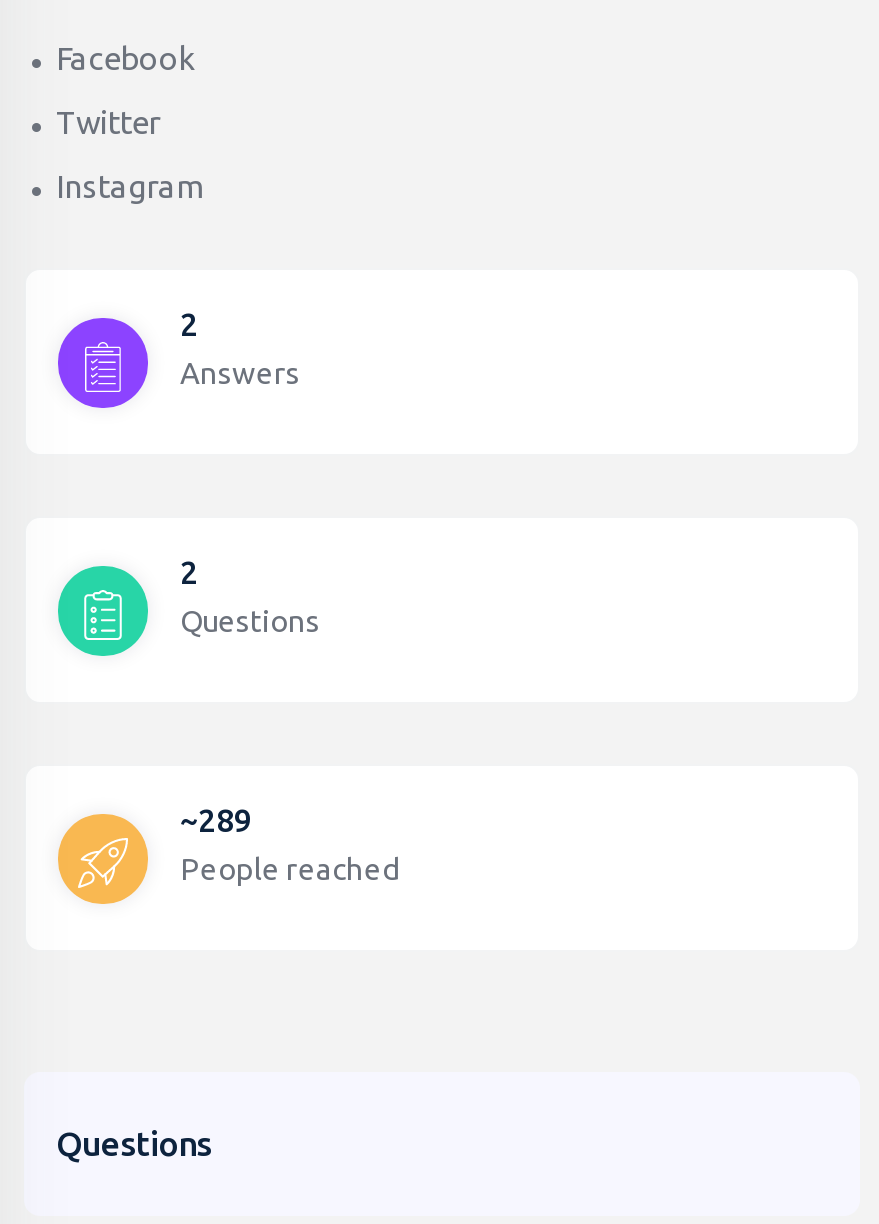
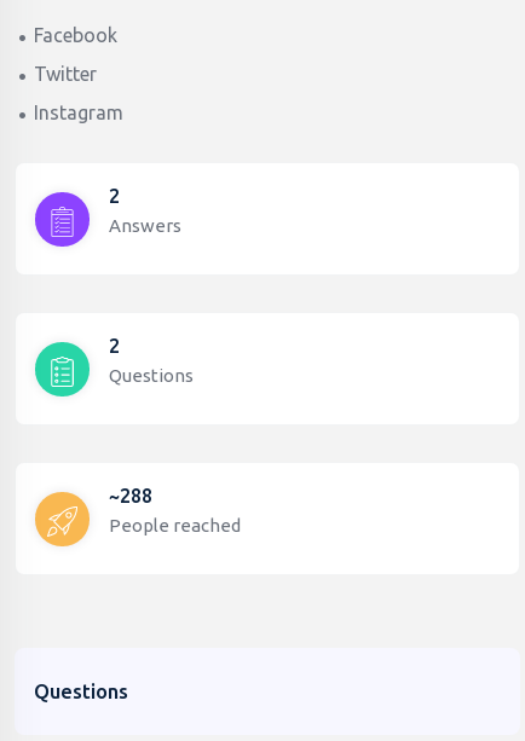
[180,802,252,838] ~289 -> [109,485,152,506] ~288

